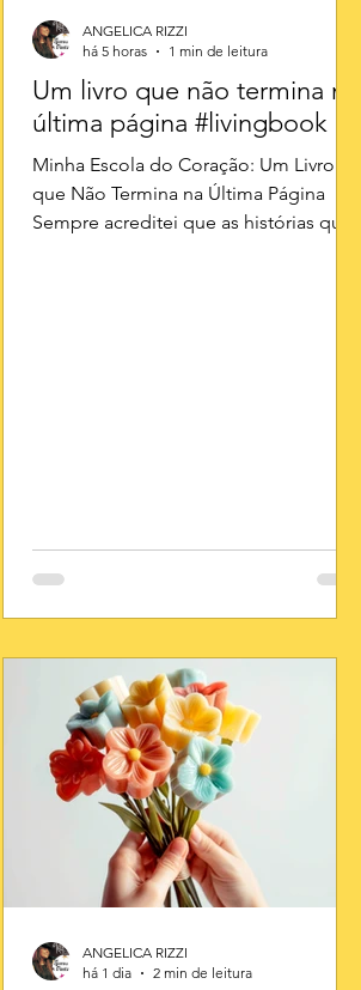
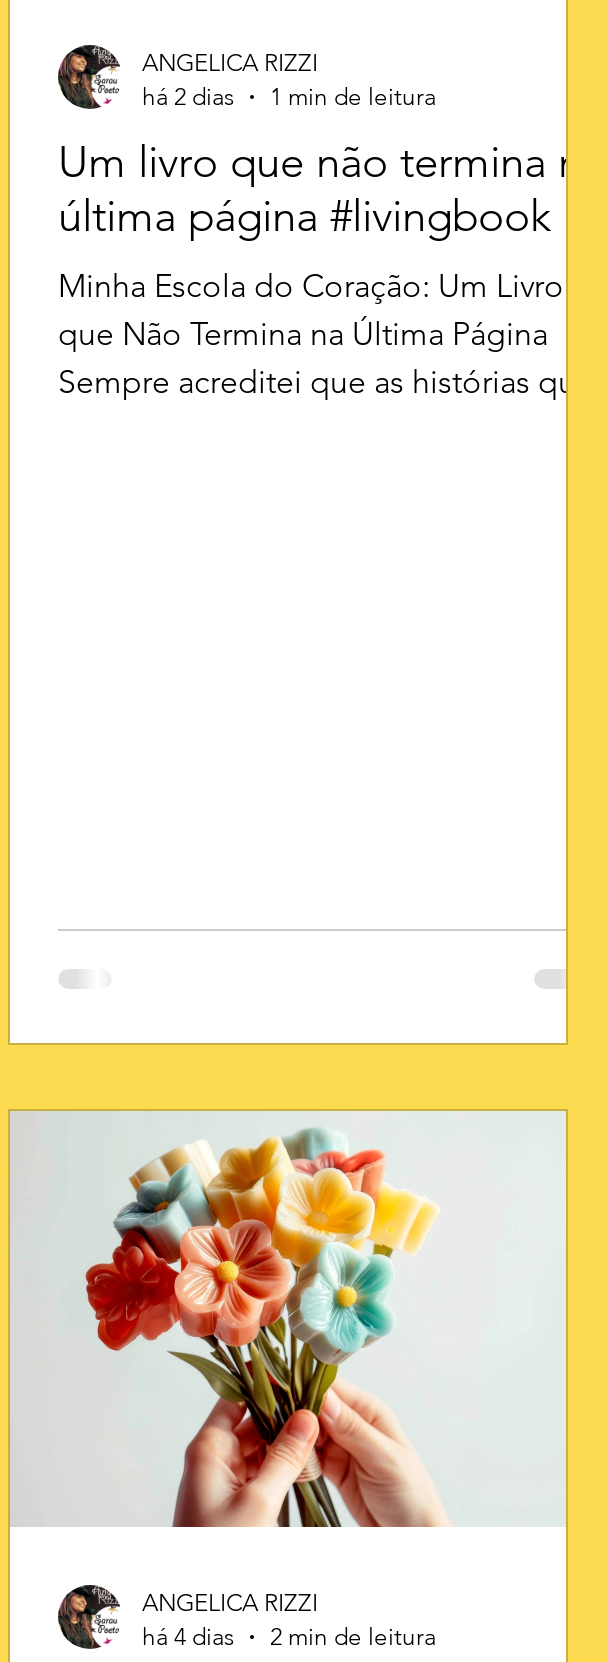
[82,42,268,60] há 5 horas 1 min de leitura -> [142,81,436,111] há 2 dias 1 min de leitura
[82,964,252,982] há 1 dia 2 min de leitura -> [142,1621,436,1651] há 4 dias 2 min de leitura

